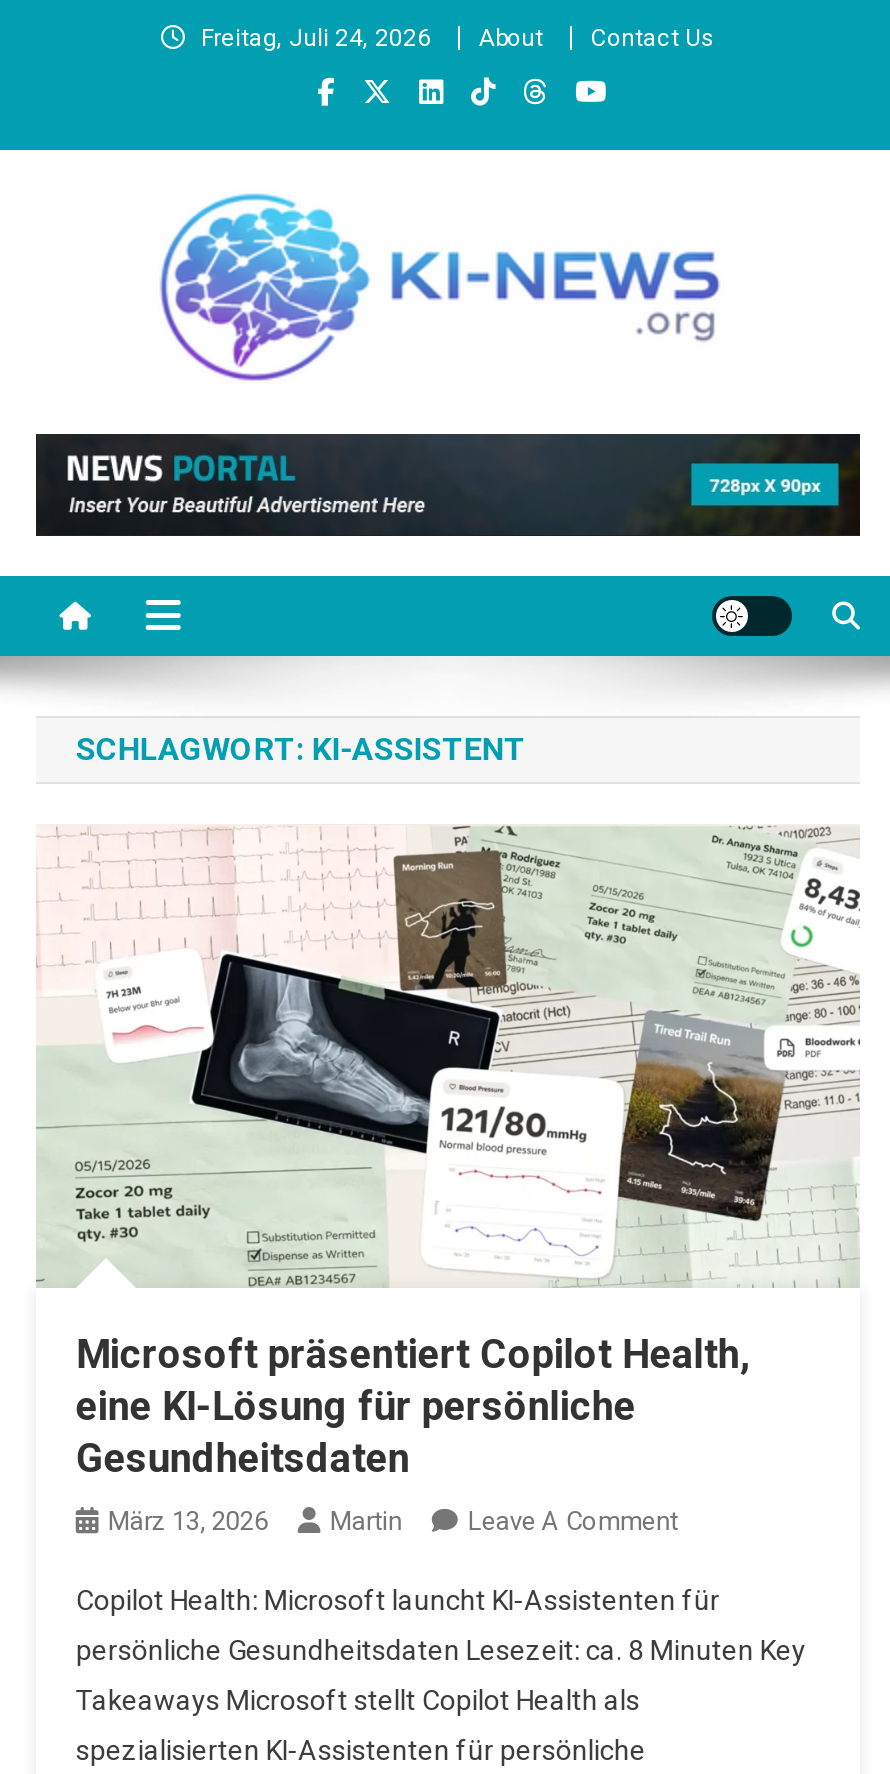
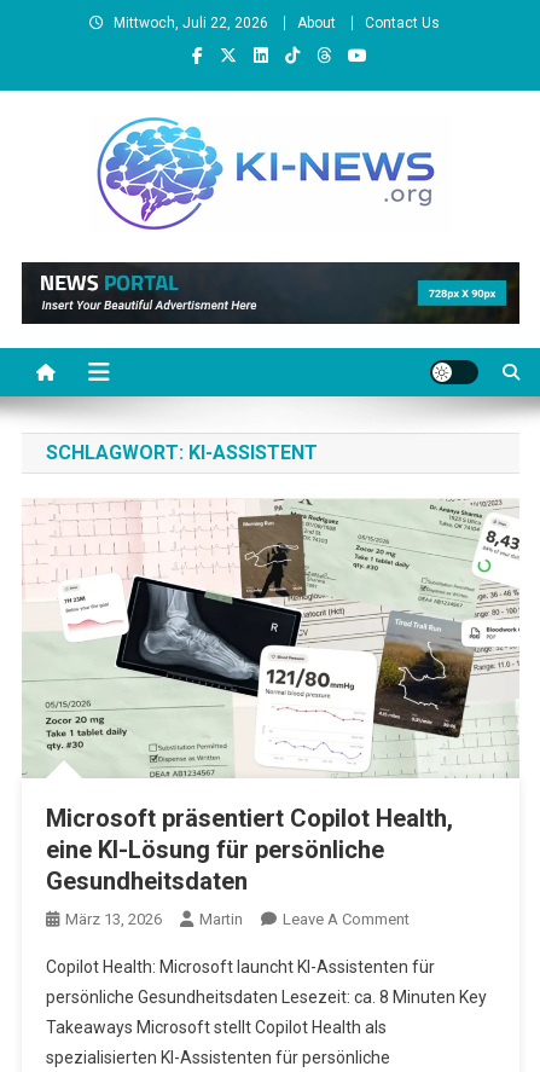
[201,24,431,52] Freitag, Juli 24, 2026 -> [114,15,268,31] Mittwoch, Juli 22, 2026

